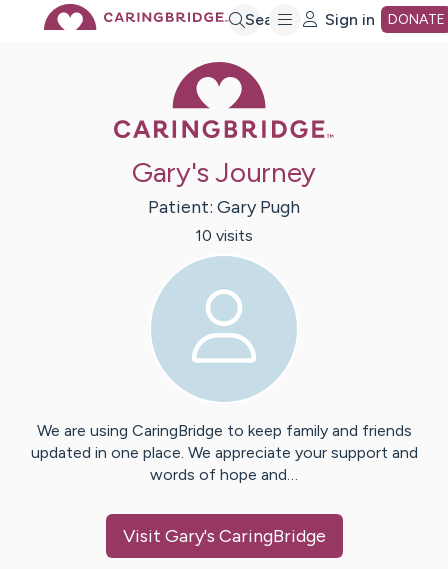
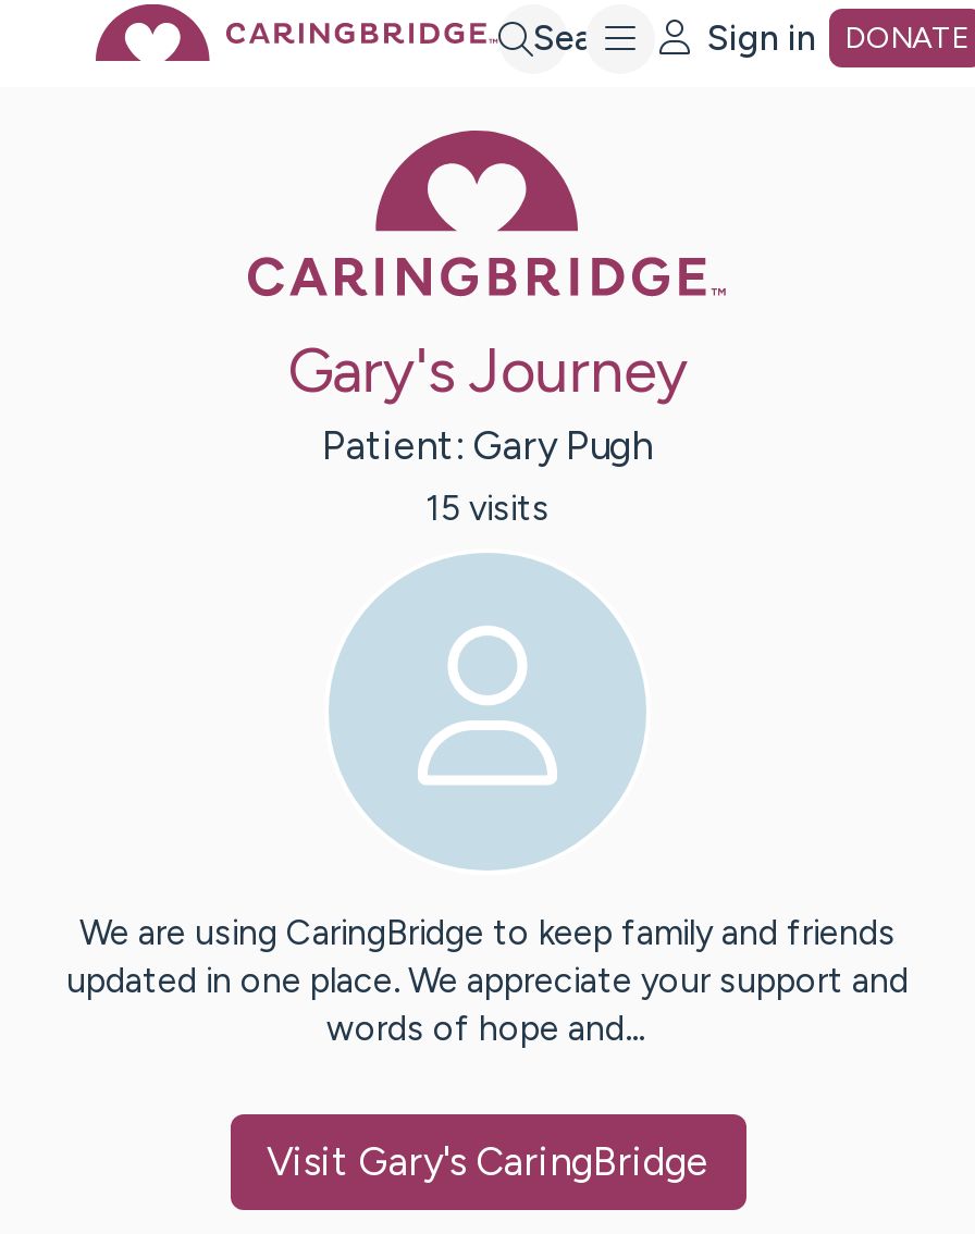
[195,226,253,245] 10 visits -> [425,488,550,530] 15 visits

